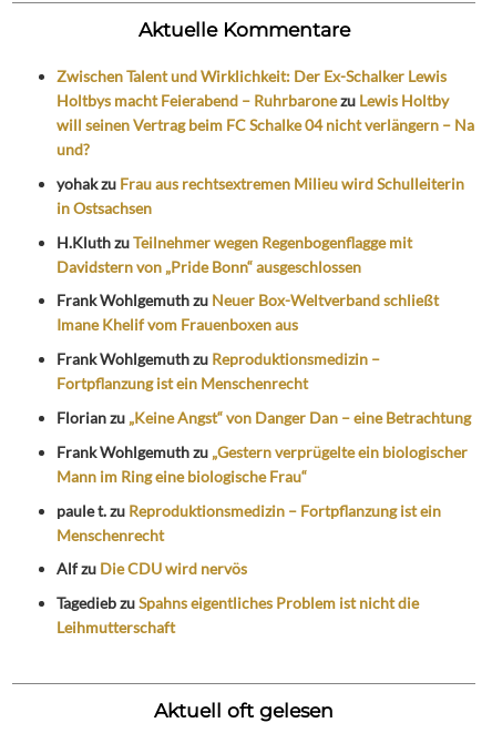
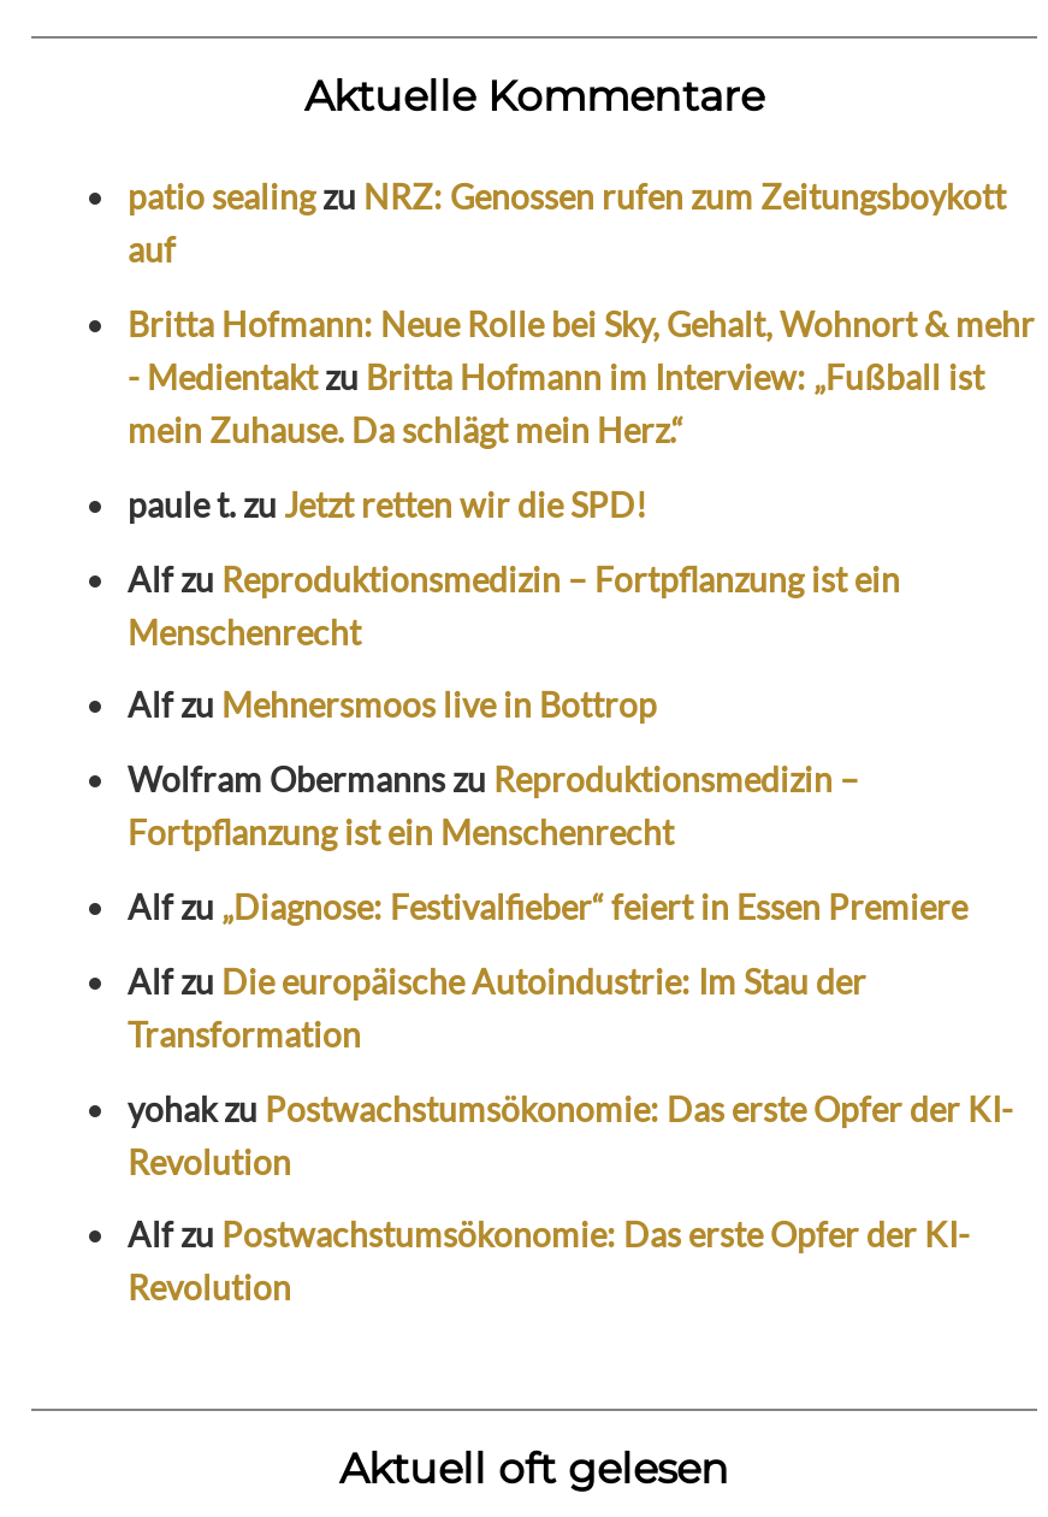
[57,67,474,368] Zwischen Talent und Wirklichkeit: Der Ex-Schalker Lewis | Holtbys macht Feierabend – Ruhrbarone zu Lewis Holtby | will seinen Vertrag beim FC Schalke 04 nicht verlängern – Na | und? | yohak zu Frau aus rechtsextremen Milieu wird Schulleiterin | in Ostsachsen | H.Kluth zu Teilnehmer wegen Regenbogenflagge mit | Davidstern von „Pride Bonn“ ausgeschlossen | Frank Wohlgemuth zu Neuer Box-Weltverband schließt | Imane Khelif vom Frauenboxen aus | Frank Wohlgemuth zu Reproduktionsmedizin – -> [128,176,1035,799] patio sealing zu NRZ: Genossen rufen zum Zeitungsboykott | auf | Britta Hofmann: Neue Rolle bei Sky, Gehalt, Wohnort & mehr | - Medientakt zu Britta Hofmann im Interview: „Fußball ist | mein Zuhause. Da schlägt mein Herz.“ | paule t. zu Jetzt retten wir die SPD! | Alf zu Reproduktionsmedizin – Fortpflanzung ist ein | Alf zu Mehnersmoos live in Bottrop | Wolfram Obermanns zu Reproduktionsmedizin –
[57,408,471,637] Florian zu „Keine Angst“ von Danger Dan – eine Betrachtung | Frank Wohlgemuth zu „Gestern verprügelte ein biologischer | Mann im Ring eine biologische Frau“ | paule t. zu Reproduktionsmedizin – Fortpflanzung ist ein | Alf zu Die CDU wird nervös | Tagedieb zu Spahns eigentliches Problem ist nicht die | Leihmutterschaft -> [128,886,1013,1308] Alf zu „Diagnose: Festivalfieber“ feiert in Essen Premiere | Alf zu Die europäische Autoindustrie: Im Stau der | Transformation | yohak zu Postwachstumsökonomie: Das erste Opfer der KI- | Revolution | Alf zu Postwachstumsökonomie: Das erste Opfer der KI- | Revolution
moved [57,525,164,544] -> [128,610,361,651]: Menschenrecht

